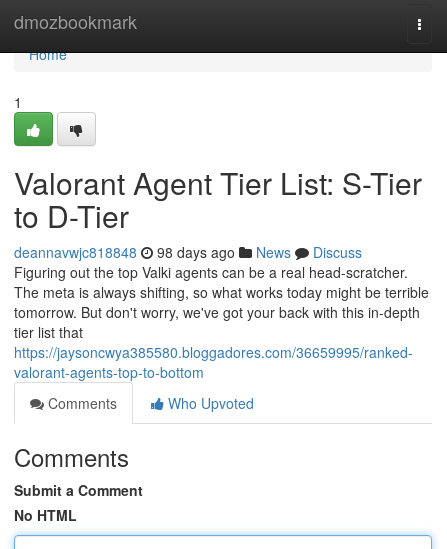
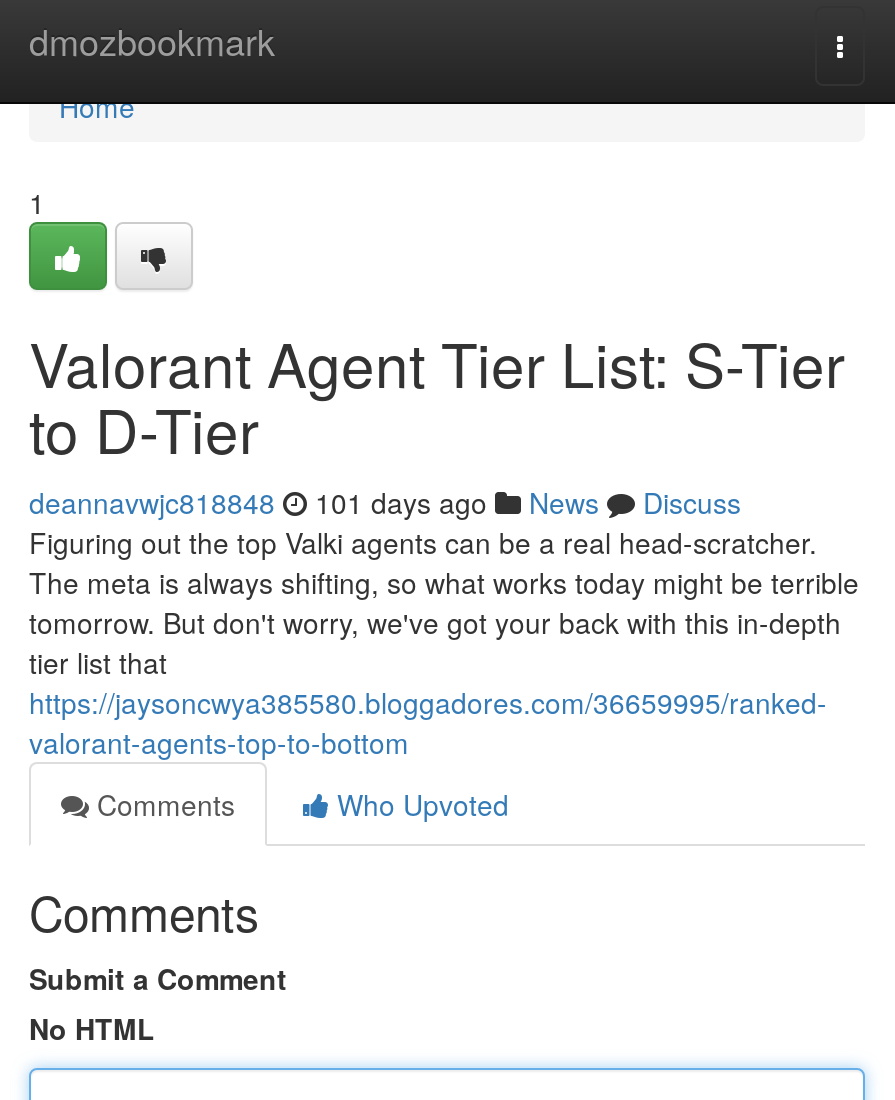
[14,242,362,262] deannavwjc818848 98 days ago News Discuss -> [29,482,741,522] deannavwjc818848 101 days ago News Discuss

